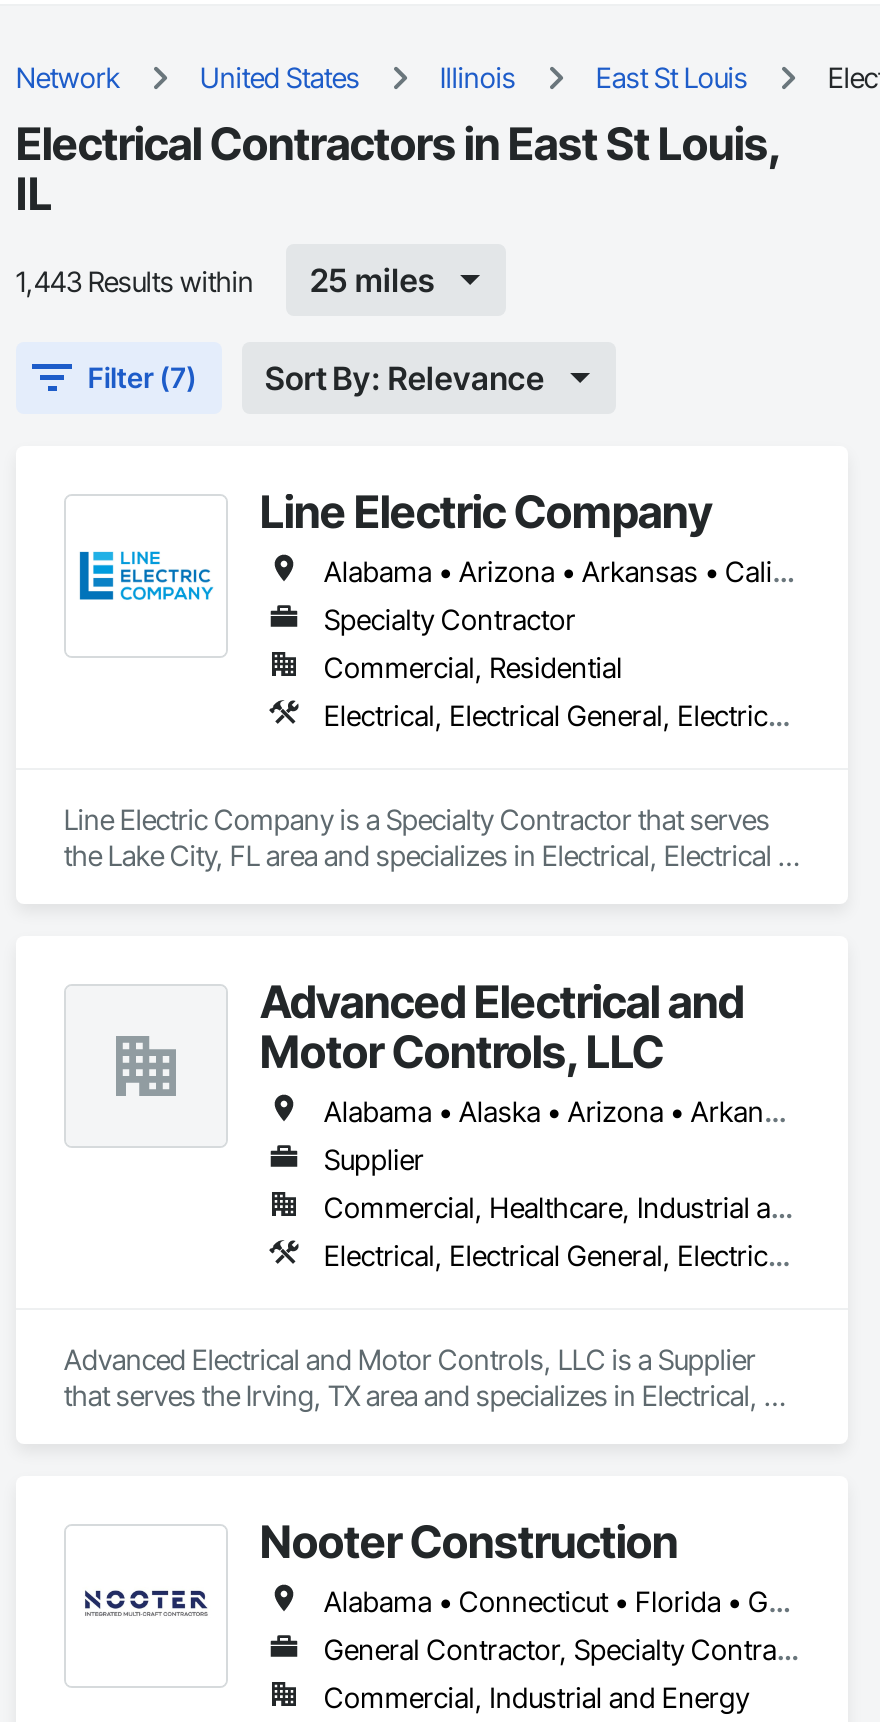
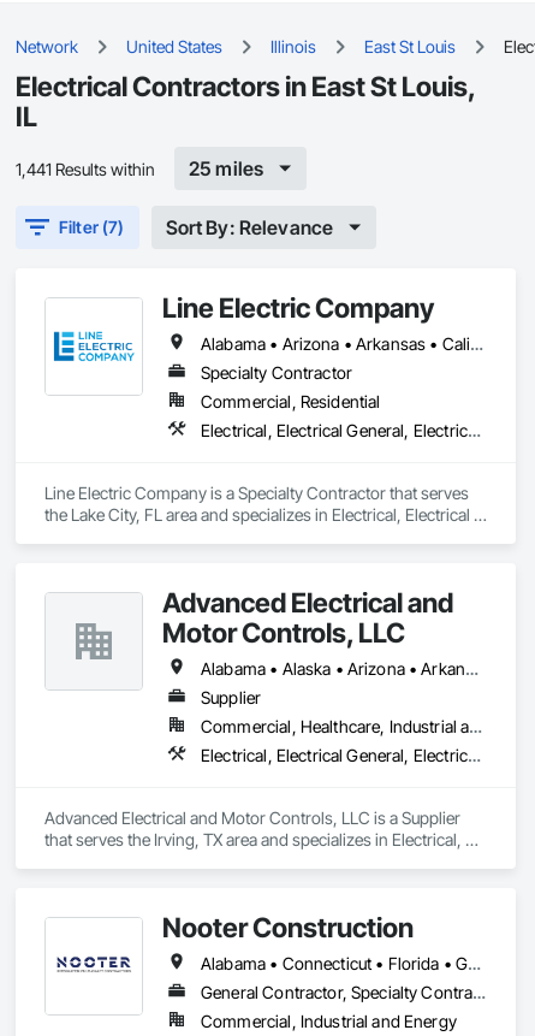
[16,263,254,297] 1,443 Results within -> [16,158,155,179] 1,441 Results within

